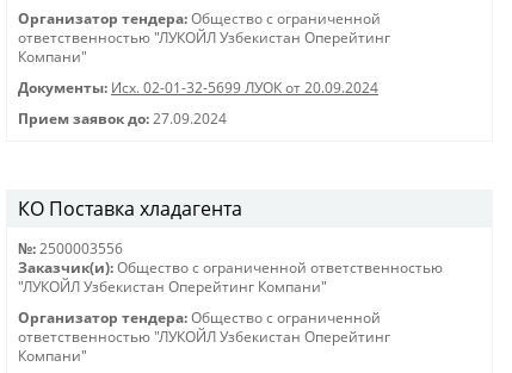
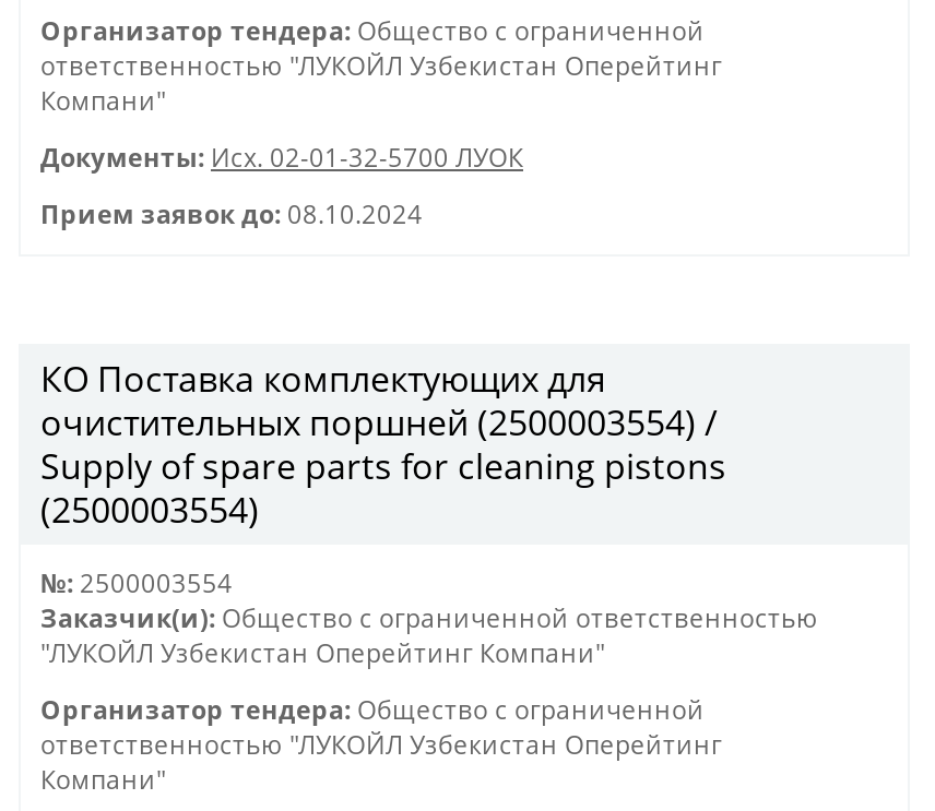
[18,79,378,97] Документы: Исх. 02-01-32-5699 ЛУОК от 20.09.2024 -> [40,141,523,174] Документы: Исх. 02-01-32-5700 ЛУОК
[18,110,227,128] Прием заявок до: 27.09.2024 -> [40,198,423,230] Прием заявок до: 08.10.2024
[18,195,242,222] КО Поставка хладагента -> [40,355,726,534] КО Поставка комплектующих для | очистительных поршней (2500003554) / | Supply of spare parts for cleaning pistons | (2500003554)
[18,240,123,257] №: 2500003556 -> [40,566,233,599] №: 2500003554

